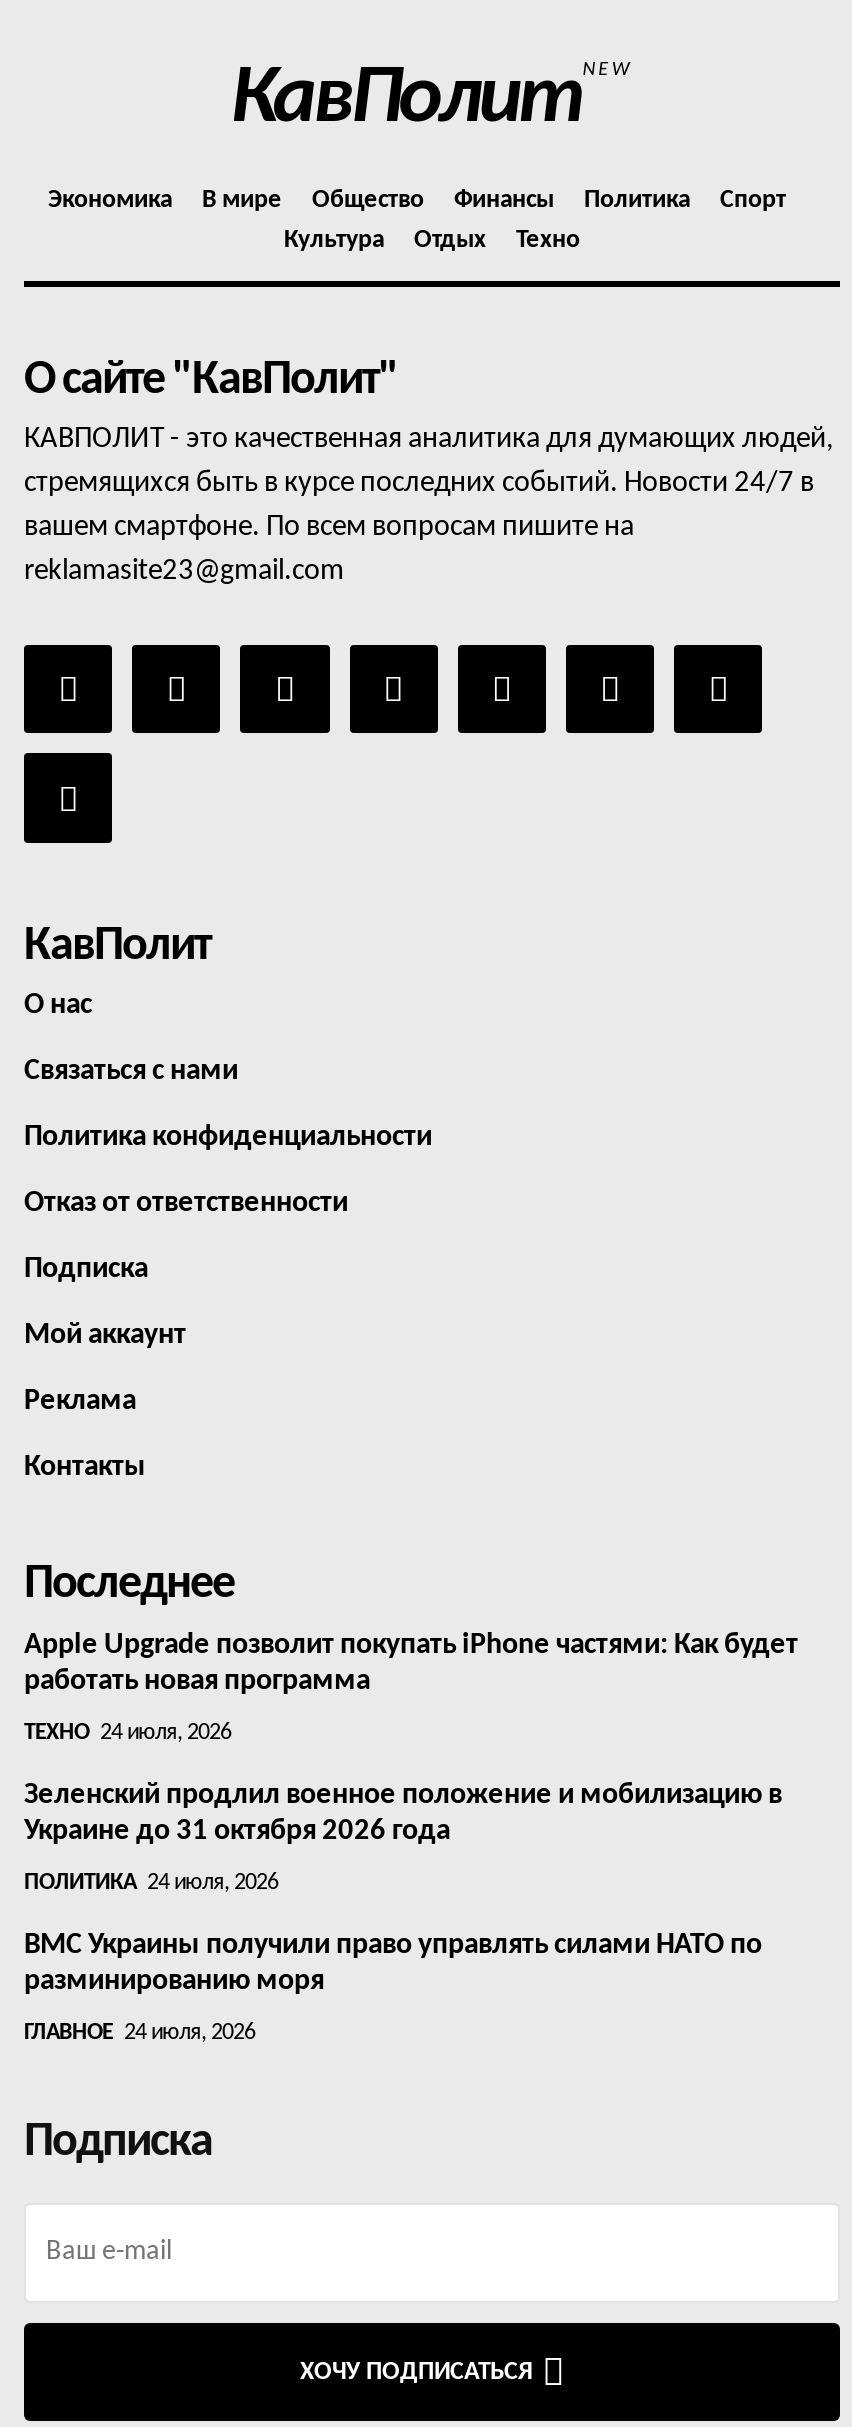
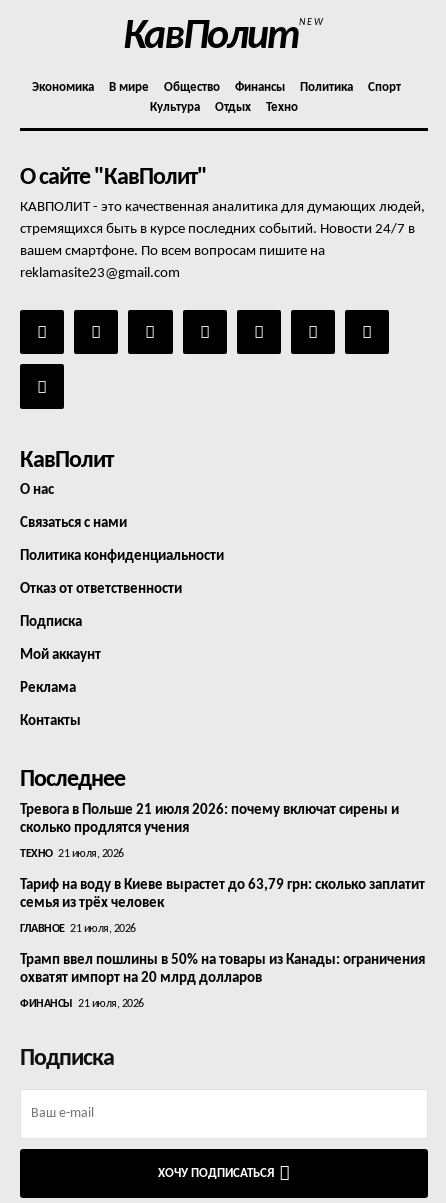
[24,1630,798,1696] Apple Upgrade позволит покупать iPhone частями: Как будет | работать новая программа -> [20,803,399,836] Тревога в Польше 21 июля 2026: почему включат сирены и | сколько продлятся учения
[24,1720,231,1744] ТЕХНО 24 июля, 2026 -> [20,848,123,860] ТЕХНО 21 июля, 2026
[24,1780,782,1846] Зеленский продлил военное положение и мобилизацию в | Украине до 31 октября 2026 года -> [20,878,425,911] Тариф на воду в Киеве вырастет до 63,79 грн: сколько заплатит | семья из трёх человек
[24,1870,278,1894] ПОЛИТИКА 24 июля, 2026 -> [20,923,135,935] ГЛАВНОЕ 21 июля, 2026
[24,1930,762,1996] ВМС Украины получили право управлять силами НАТО по | разминированию моря -> [20,953,425,986] Трамп ввел пошлины в 50% на товары из Канады: ограничения | охватят импорт на 20 млрд долларов
[24,2020,255,2044] ГЛАВНОЕ 24 июля, 2026 -> [20,998,143,1010] ФИНАНСЫ 21 июля, 2026

